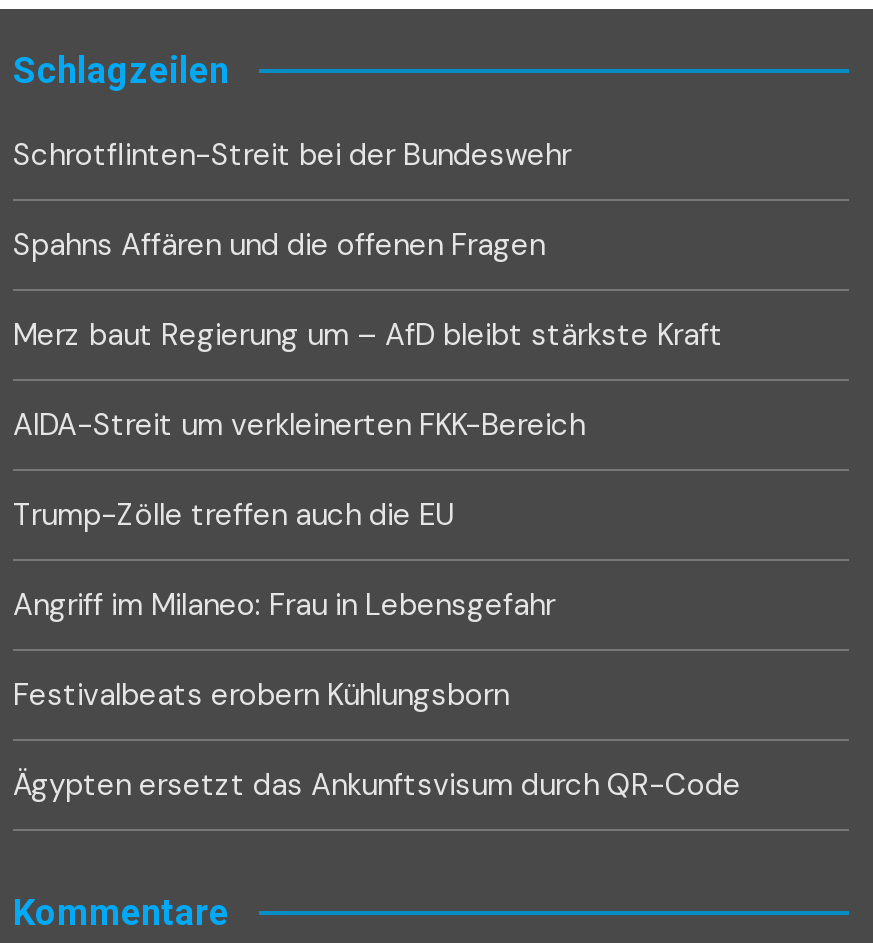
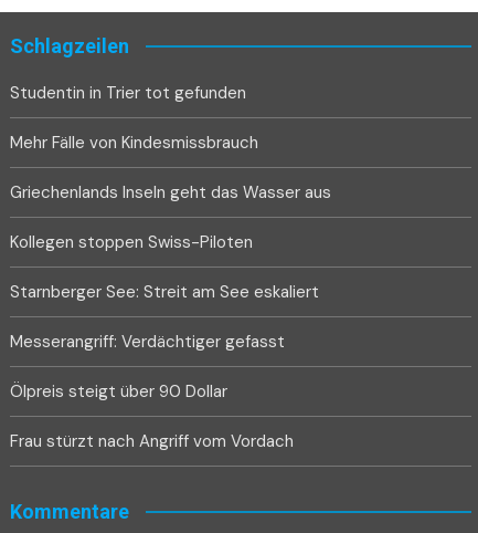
[13,135,571,175] Schrotflinten-Streit bei der Bundeswehr -> [10,82,246,104] Studentin in Trier tot gefunden
[13,225,545,265] Spahns Affären und die offenen Fragen -> [10,131,258,153] Mehr Fälle von Kindesmissbrauch
[13,315,723,355] Merz baut Regierung um – AfD bleibt stärkste Kraft -> [10,181,331,203] Griechenlands Inseln geht das Wasser aus
[13,405,585,445] AIDA-Streit um verkleinerten FKK-Bereich -> [10,231,253,253] Kollegen stoppen Swiss-Piloten
[13,495,455,535] Trump-Zölle treffen auch die EU -> [10,281,319,303] Starnberger See: Streit am See eskaliert
[13,585,555,625] Angriff im Milaneo: Frau in Lebensgefahr -> [10,330,285,353] Messerangriff: Verdächtiger gefasst
[13,675,509,715] Festivalbeats erobern Kühlungsborn -> [10,380,227,402] Ölpreis steigt über 90 Dollar
[13,765,741,805] Ägypten ersetzt das Ankunftsvisum durch QR-Code -> [10,430,294,452] Frau stürzt nach Angriff vom Vordach

